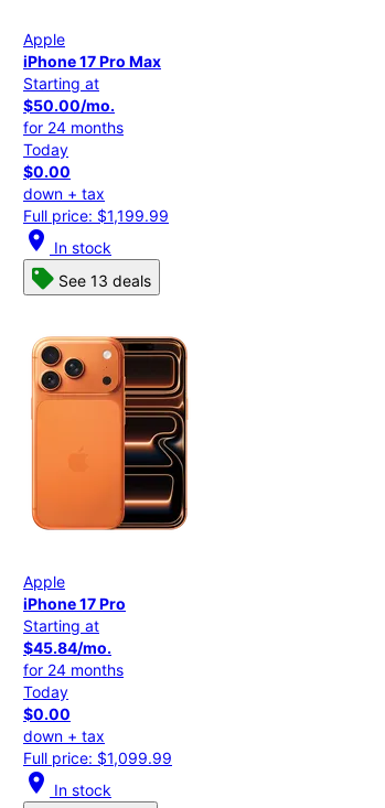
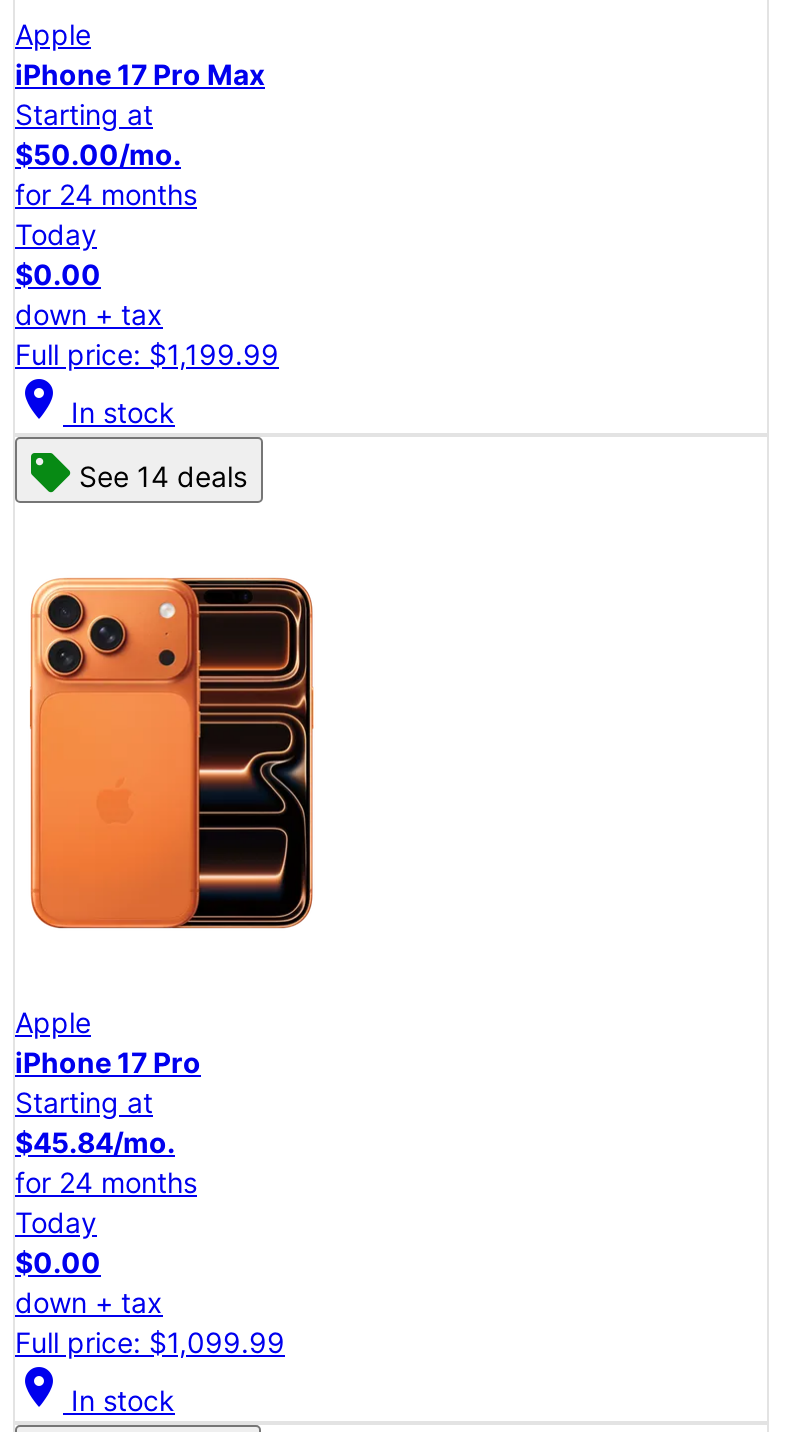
[58,272,151,290] See 13 deals -> [79,460,247,494] See 14 deals

